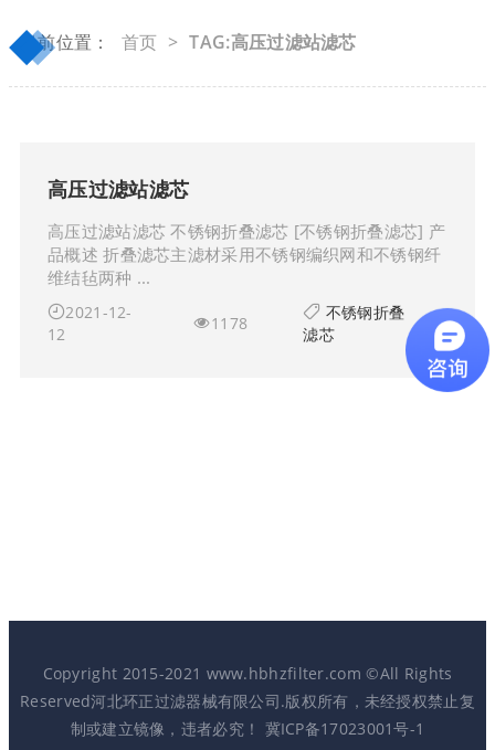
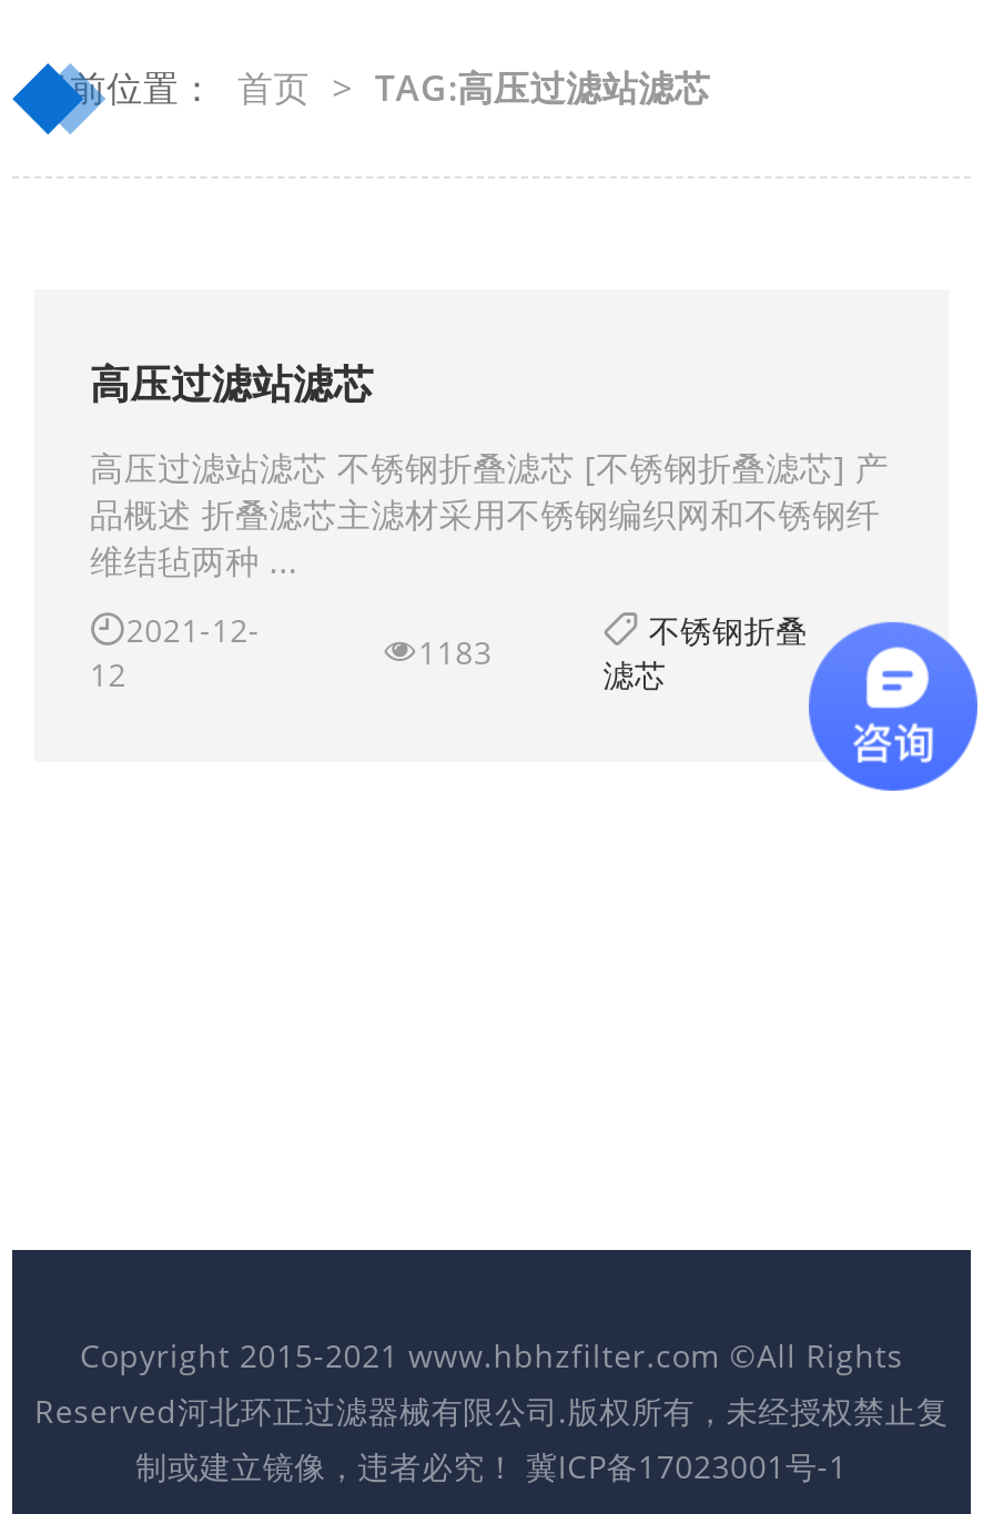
[211,312,248,333] 1178 -> [418,630,492,672] 1183

